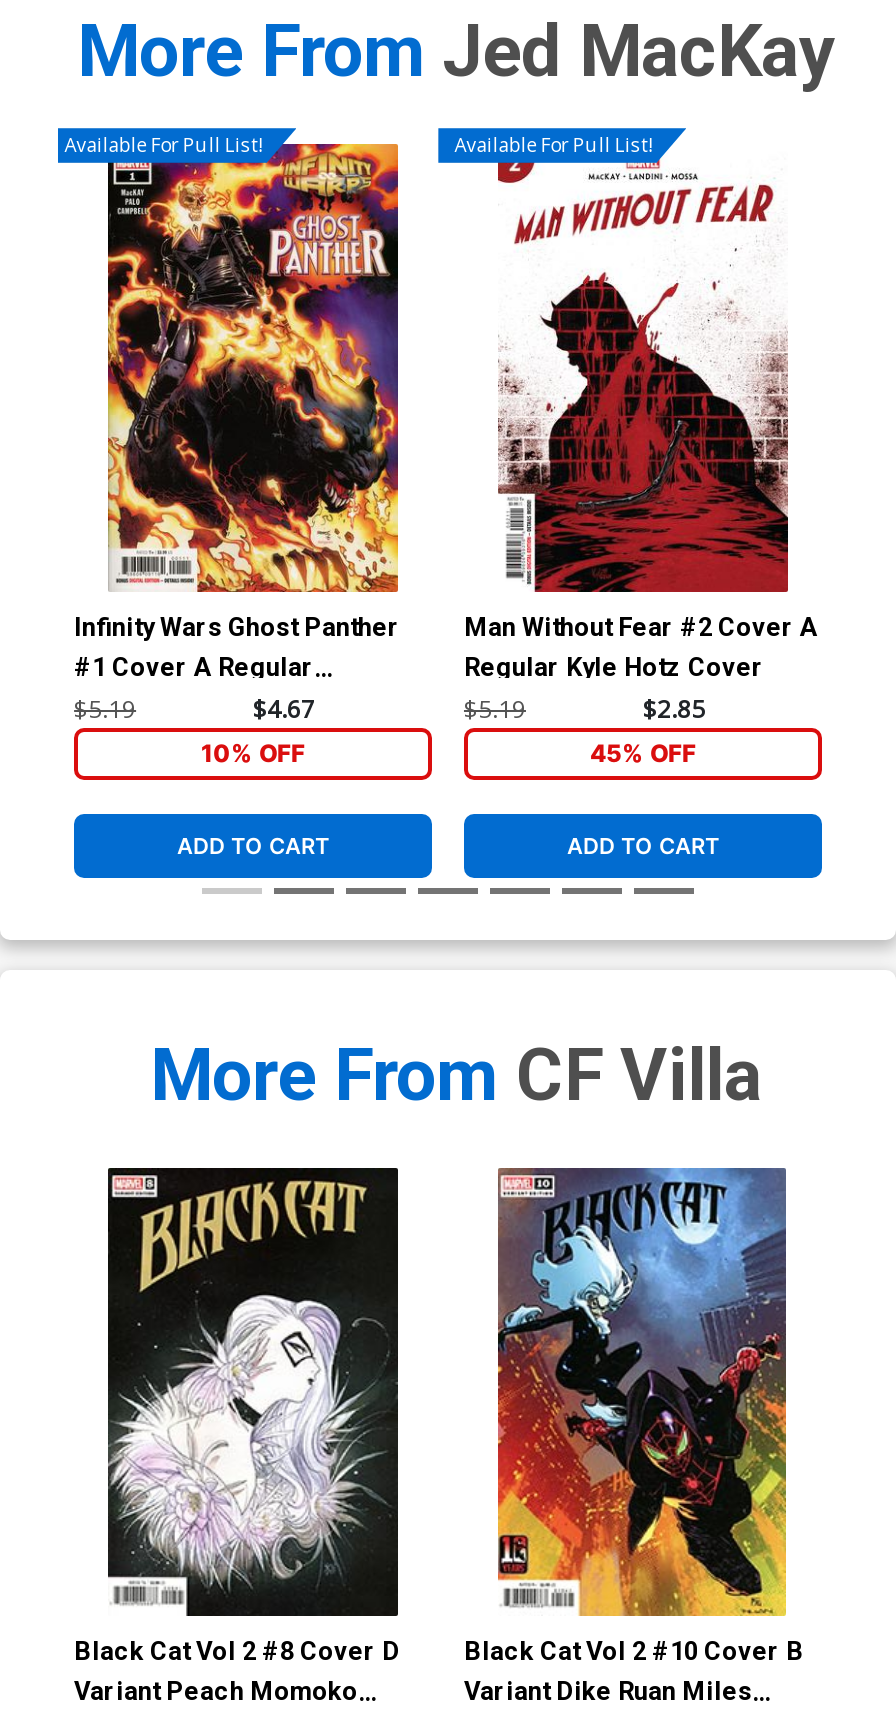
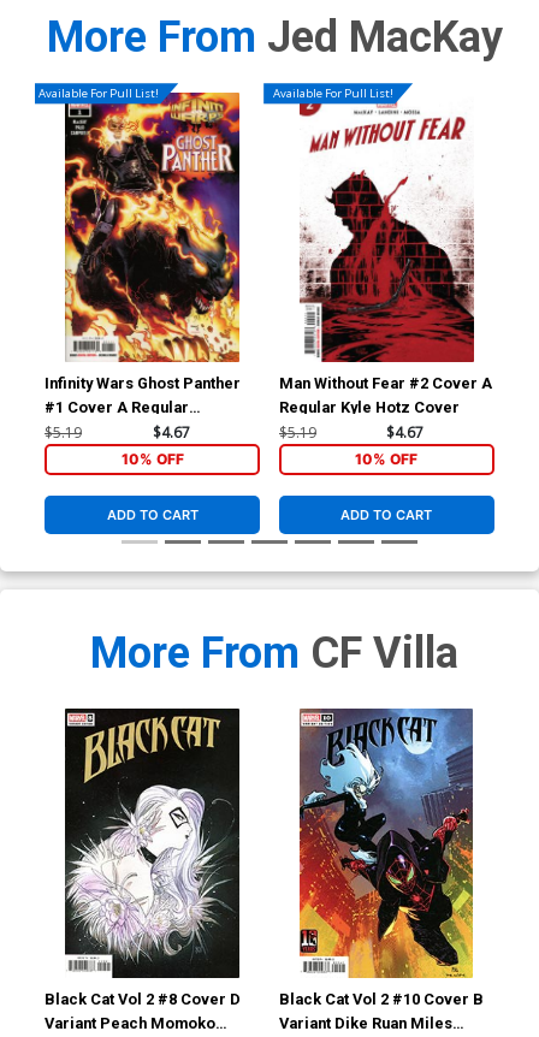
[643,693,705,727] $2.85 -> [387,423,424,443] $4.67
[590,738,696,768] 45% OFF -> [356,450,418,468] 10% OFF

